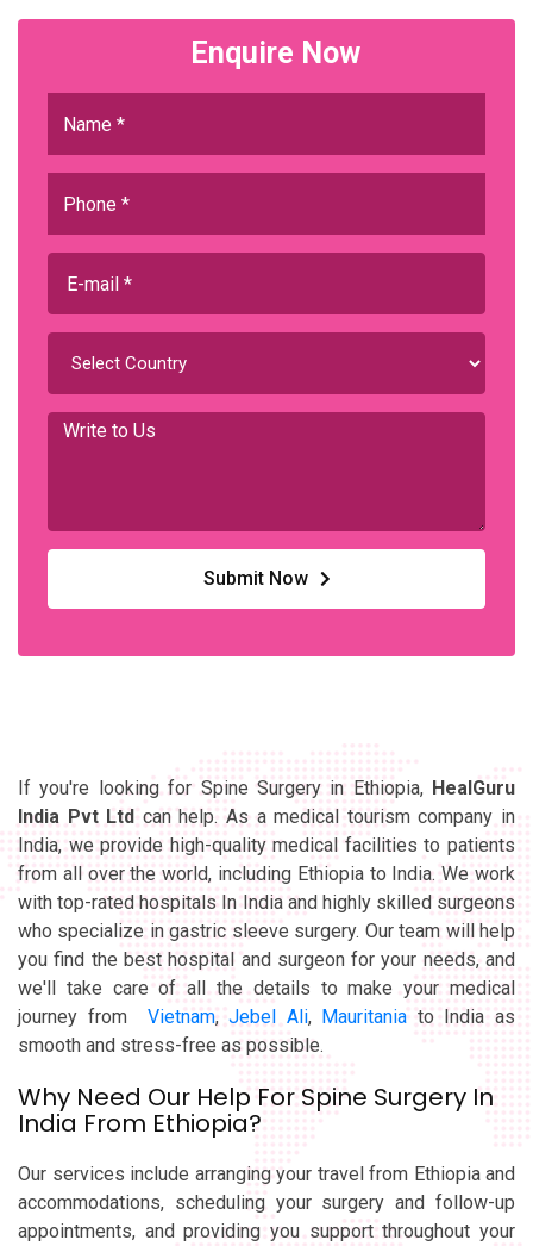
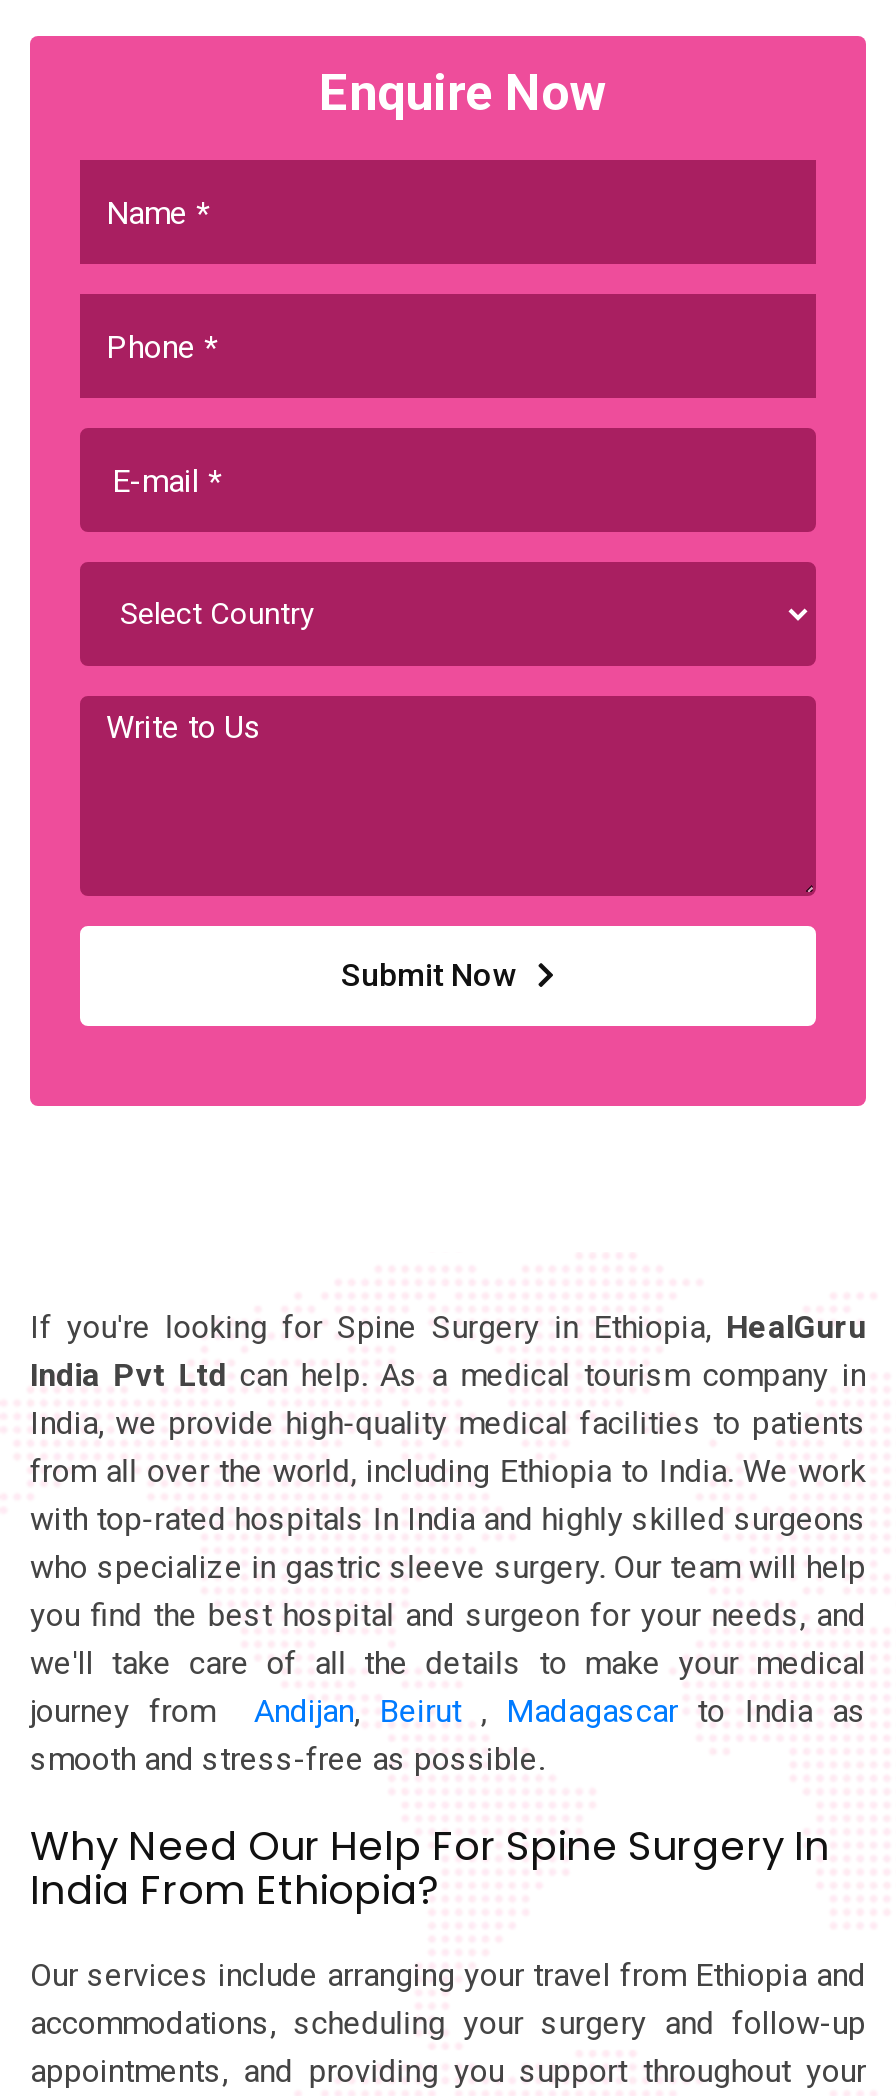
[18,1005,515,1028] journey from Vietnam, Jebel Ali, Mauritania to India as -> [30,1692,866,1730] journey from Andijan, Beirut, Madagascar to India as

